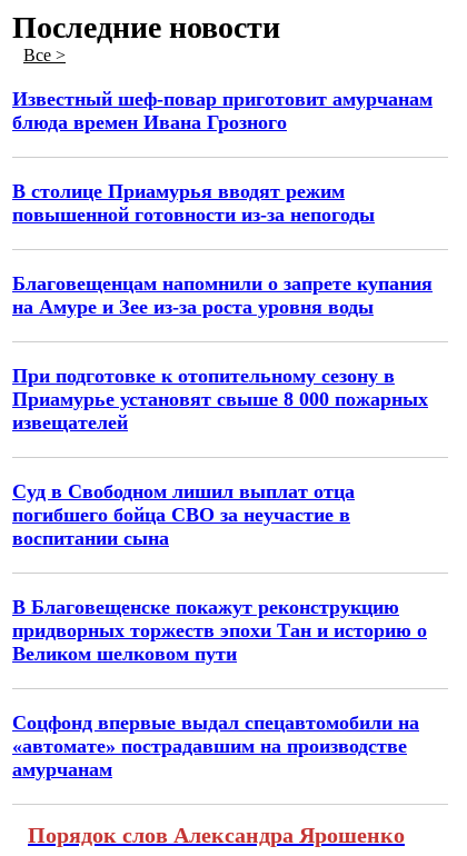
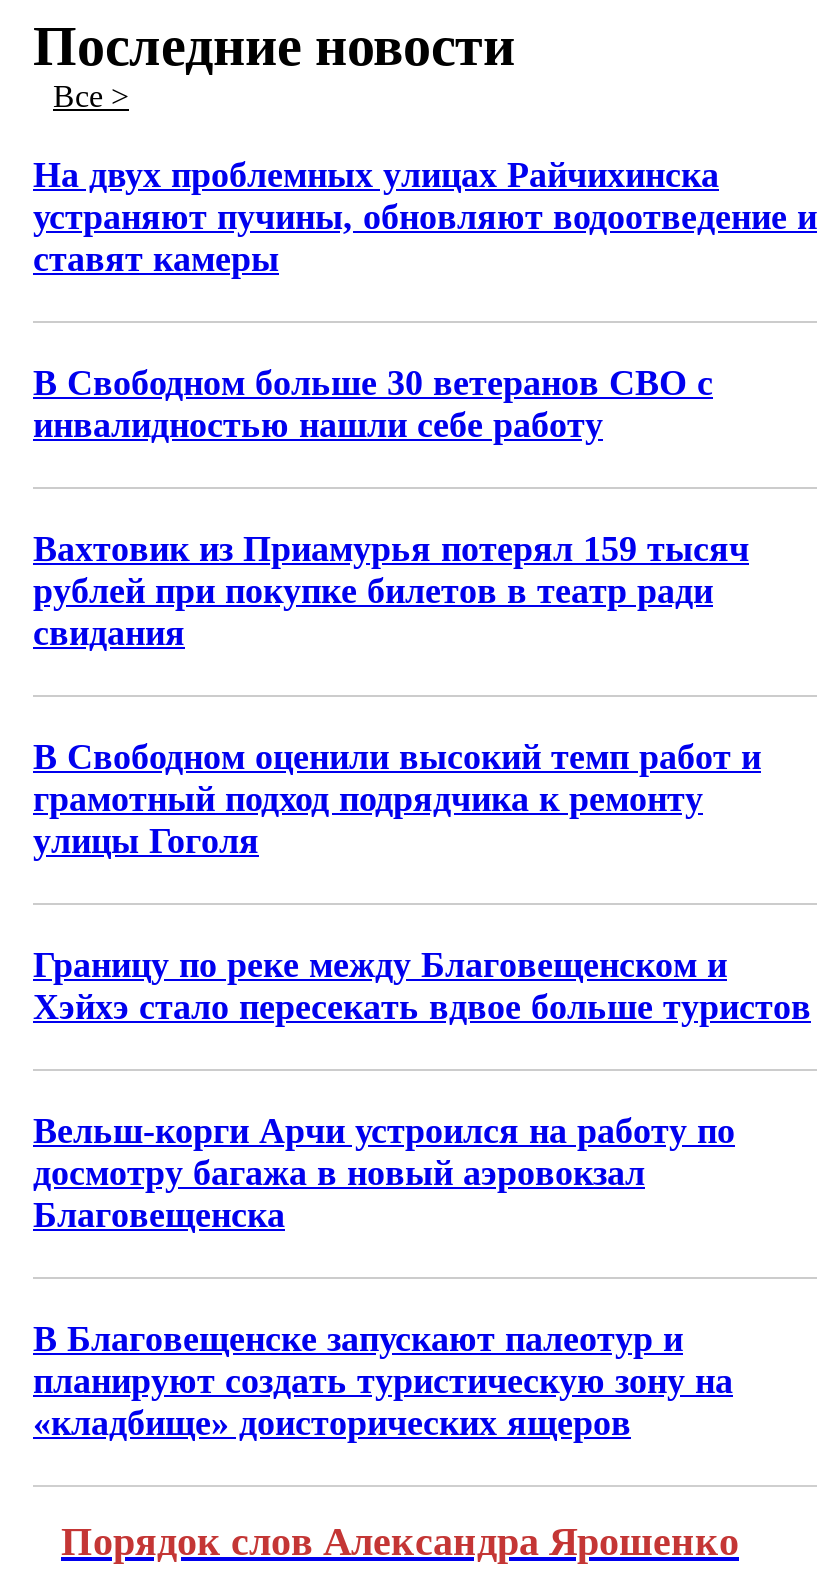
[12,88,433,134] Известный шеф-повар приготовит амурчанам | блюда времен Ивана Грозного -> [33,156,817,280] На двух проблемных улицах Райчихинска | устраняют пучины, обновляют водоотведение и | ставят камеры
[12,180,375,226] В столице Приамурья вводят режим | повышенной готовности из-за непогоды -> [33,364,713,446] В Свободном больше 30 ветеранов СВО с | инвалидностью нашли себе работу
[12,273,433,318] Благовещенцам напомнили о запрете купания | на Амуре и Зее из-за роста уровня воды -> [33,530,749,654] Вахтовик из Приамурья потерял 159 тысяч | рублей при покупке билетов в театр ради | свидания
[12,365,428,434] При подготовке к отопительному сезону в | Приамурье установят свыше 8 000 пожарных | извещателей -> [33,738,761,862] В Свободном оценили высокий темп работ и | грамотный подход подрядчика к ремонту | улицы Гоголя
[12,481,355,550] Суд в Свободном лишил выплат отца | погибшего бойца СВО за неучастие в | воспитании сына -> [33,946,811,1028] Границу по реке между Благовещенском и | Хэйхэ стало пересекать вдвое больше туристов
[12,596,427,665] В Благовещенске покажут реконструкцию | придворных торжеств эпохи Тан и историю о | Великом шелковом пути -> [33,1112,735,1236] Вельш-корги Арчи устроился на работу по | досмотру багажа в новый аэровокзал | Благовещенска
[12,712,419,781] Соцфонд впервые выдал спецавтомобили на | «автомате» пострадавшим на производстве | амурчанам -> [33,1320,733,1444] В Благовещенске запускают палеотур и | планируют создать туристическую зону на | «кладбище» доисторических ящеров

